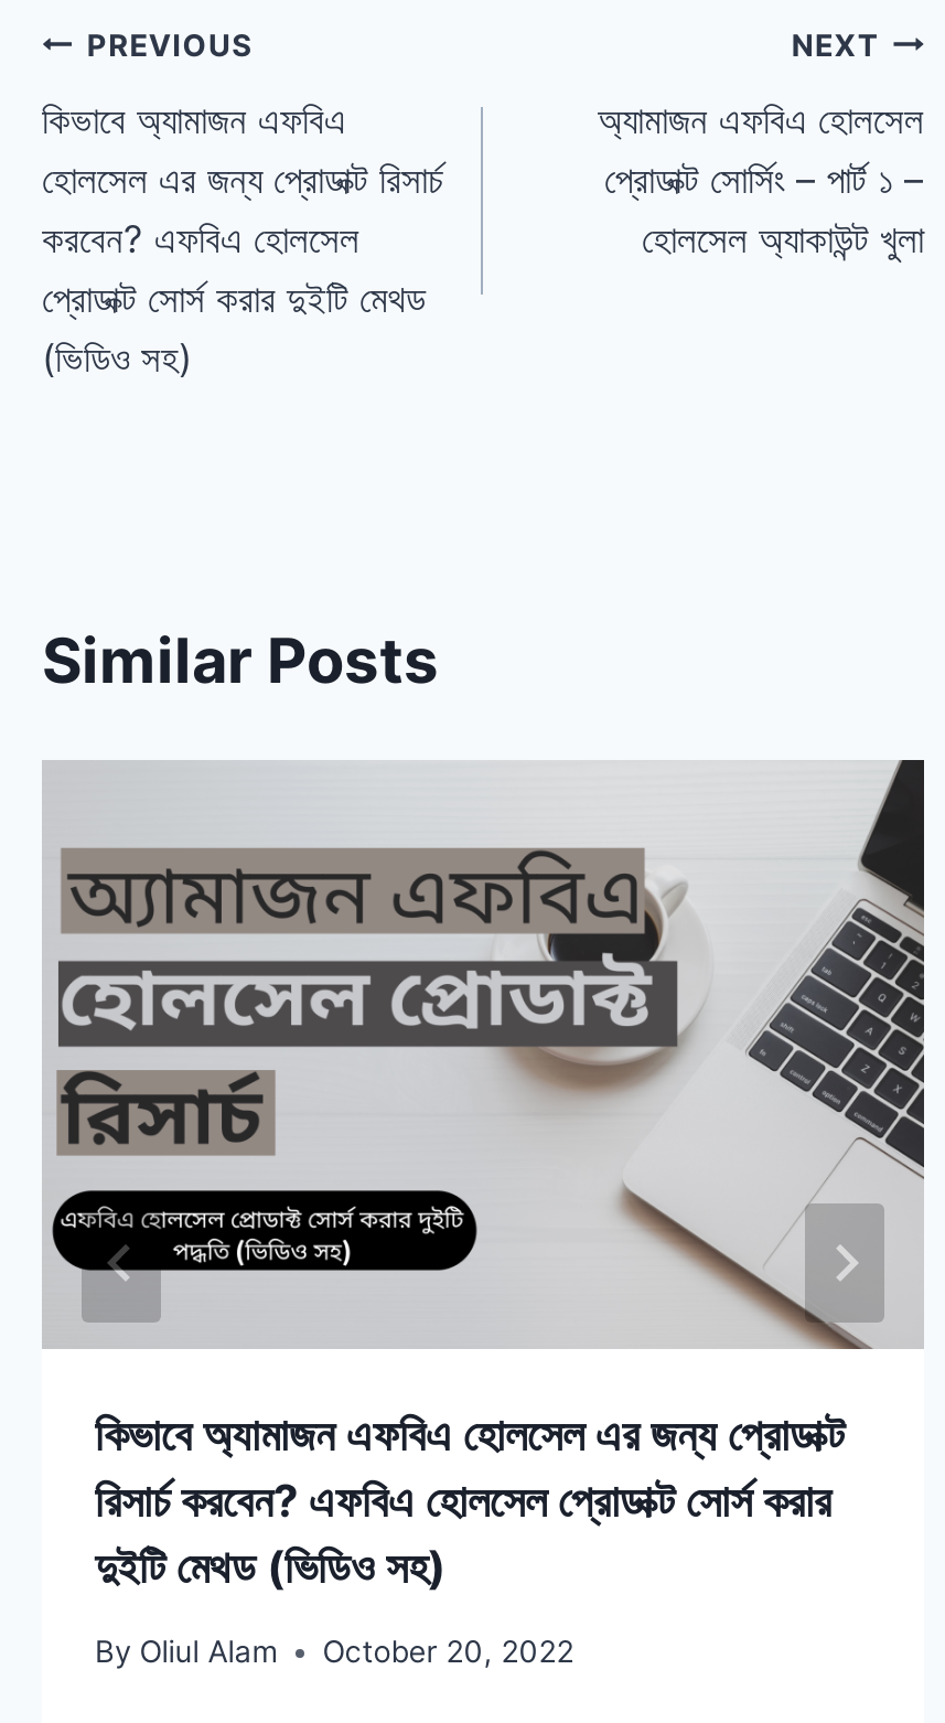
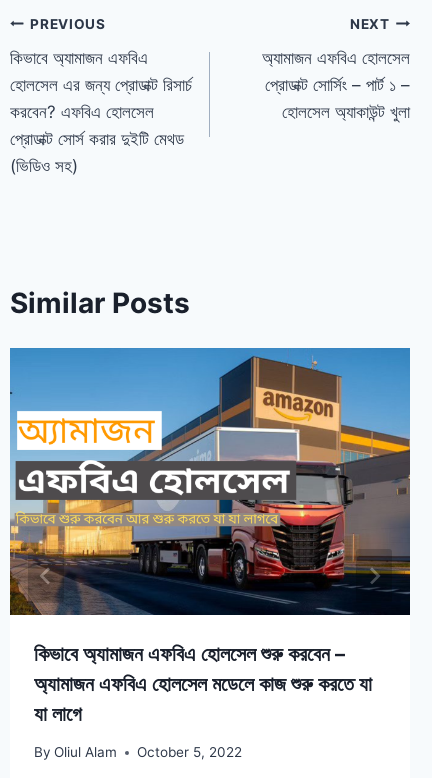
[42,758,926,1593] [image] | কিভাবে অ্যামাজন এফবিএ হোলসেল এর জন্য প্রোডাক্ট | রিসার্চ করবেন? এফবিএ হোলসেল প্রোডাক্ট সোর্স করার | দুইটি মেথড (ভিডিও সহ) -> [9,347,411,726] [image] | কিভাবে অ্যামাজন এফবিএ হোলসেল শুরু করবেন – | অ্যামাজন এফবিএ হোলসেল মডেলে কাজ শুরু করতে যা | যা লাগে
[95,1635,574,1670] By Oliul Alam October 20, 2022 -> [34,744,242,760] By Oliul Alam October 5, 2022

